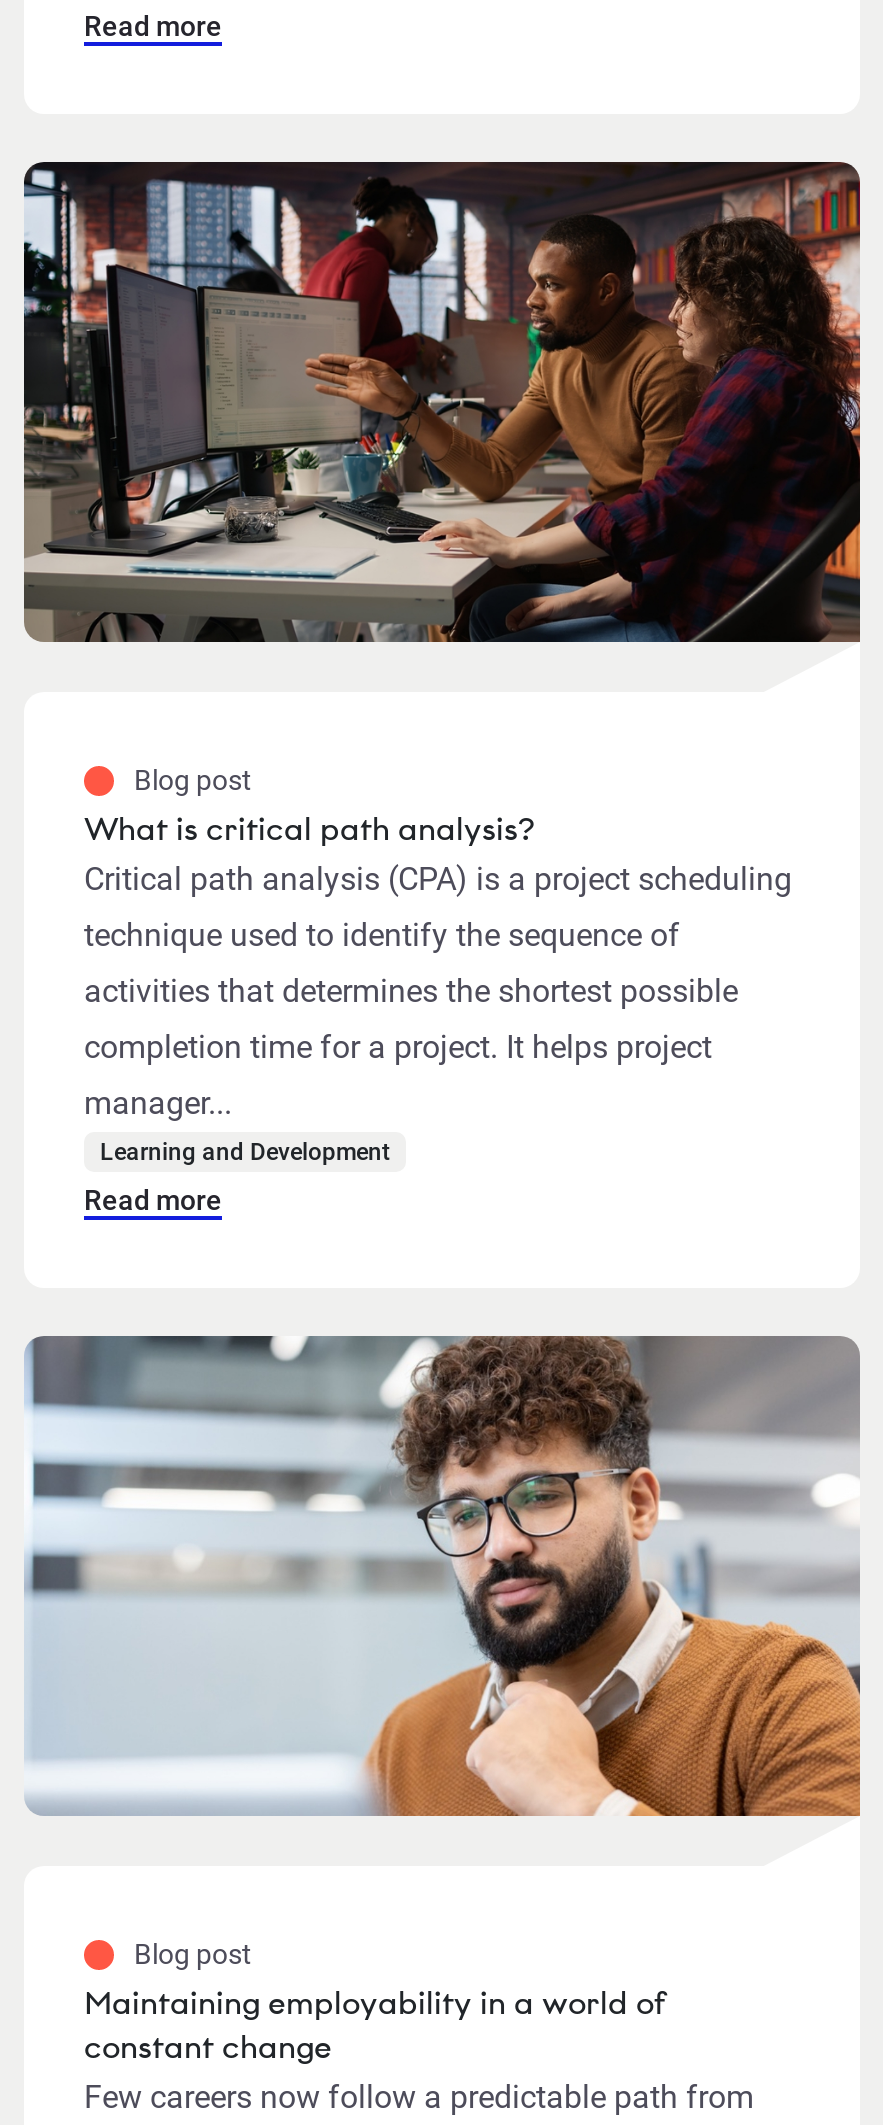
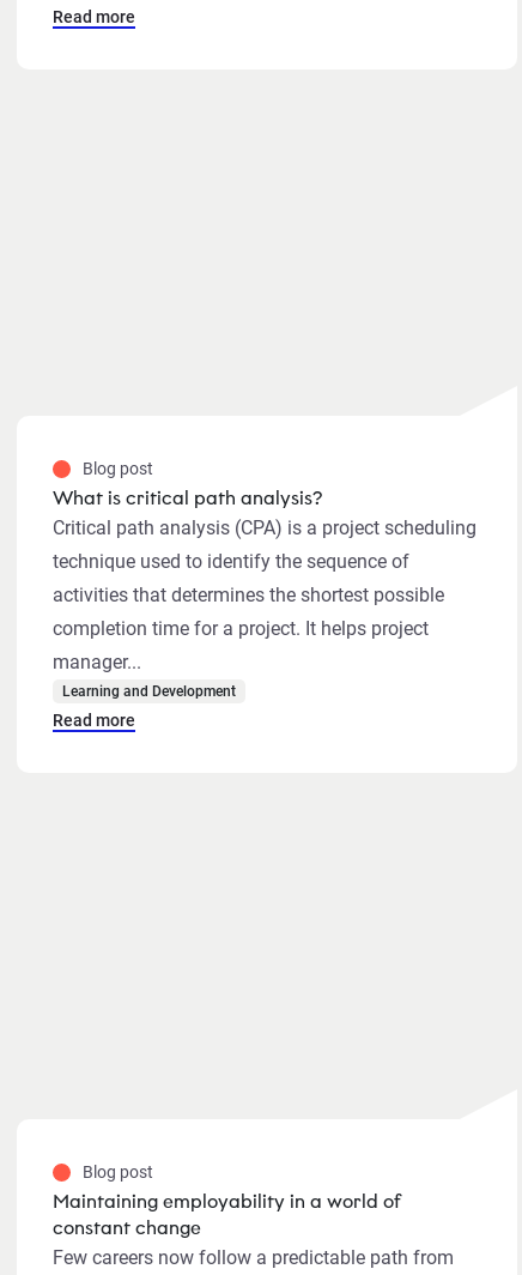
[22,160,862,644] [image] -> none
[24,1334,862,1818] [image] -> none

